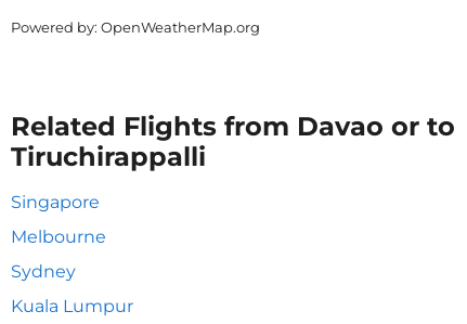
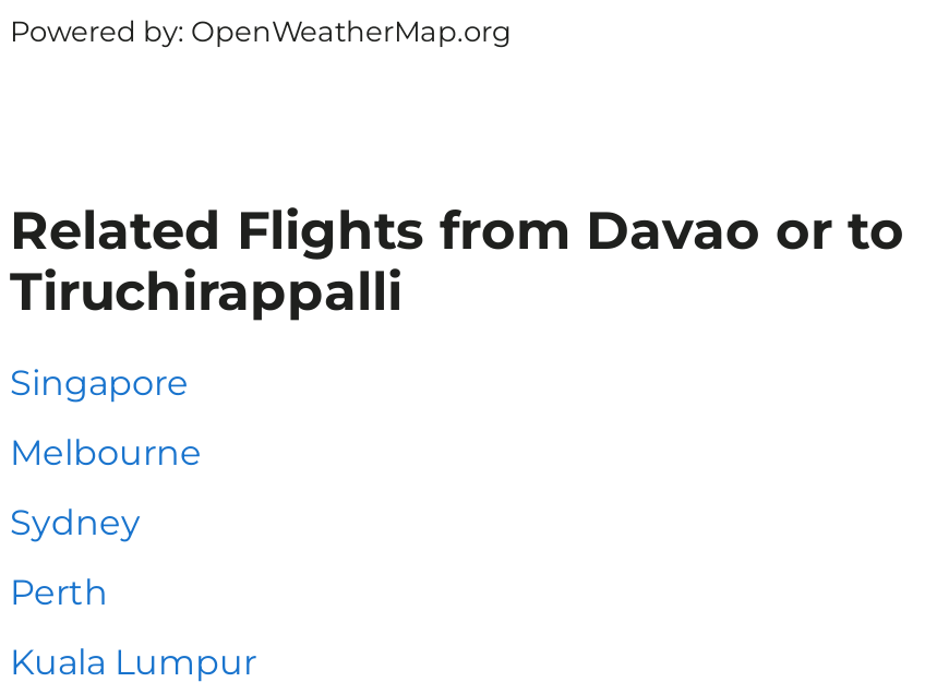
none -> [10,572,108,613] Perth

